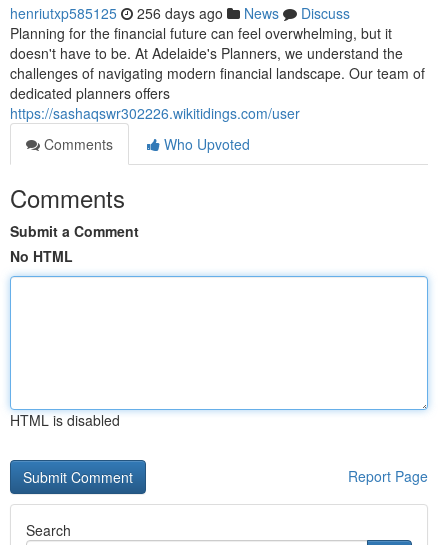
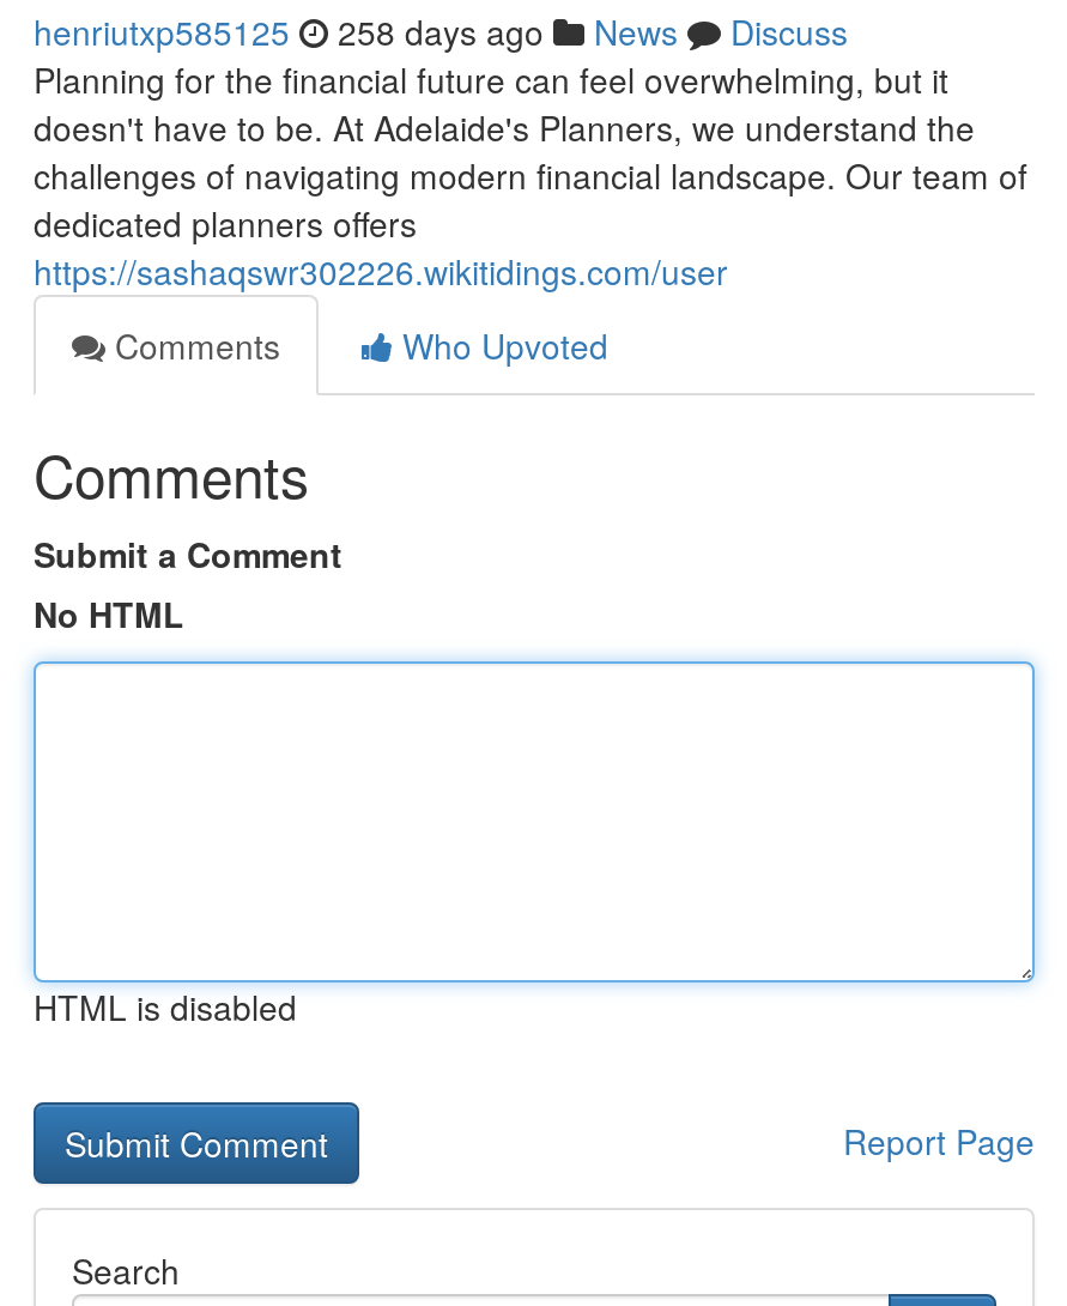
[10,3,350,23] henriutxp585125 256 days ago News Discuss -> [34,7,848,55] henriutxp585125 258 days ago News Discuss

